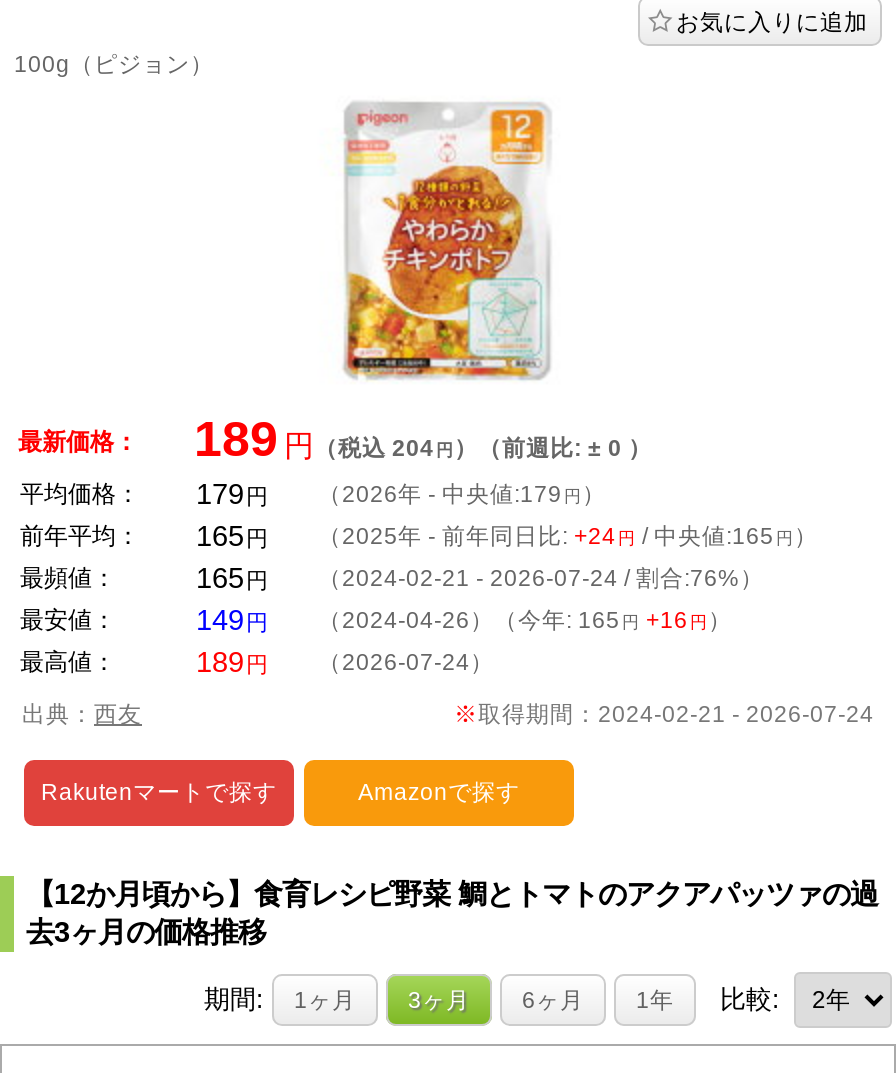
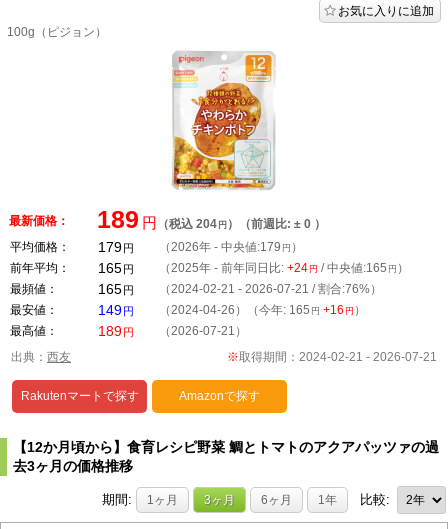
[318,566,764,590] （2024-02-21 - 2026-07-24 / 割合:76%） -> [159,283,382,295] （2024-02-21 - 2026-07-21 / 割合:76%）
[318,650,494,674] （2026-07-24） -> [159,325,247,337] （2026-07-21）
[454,702,874,726] ※取得期間：2024-02-21 - 2026-07-24 -> [227,351,437,363] ※取得期間：2024-02-21 - 2026-07-21

